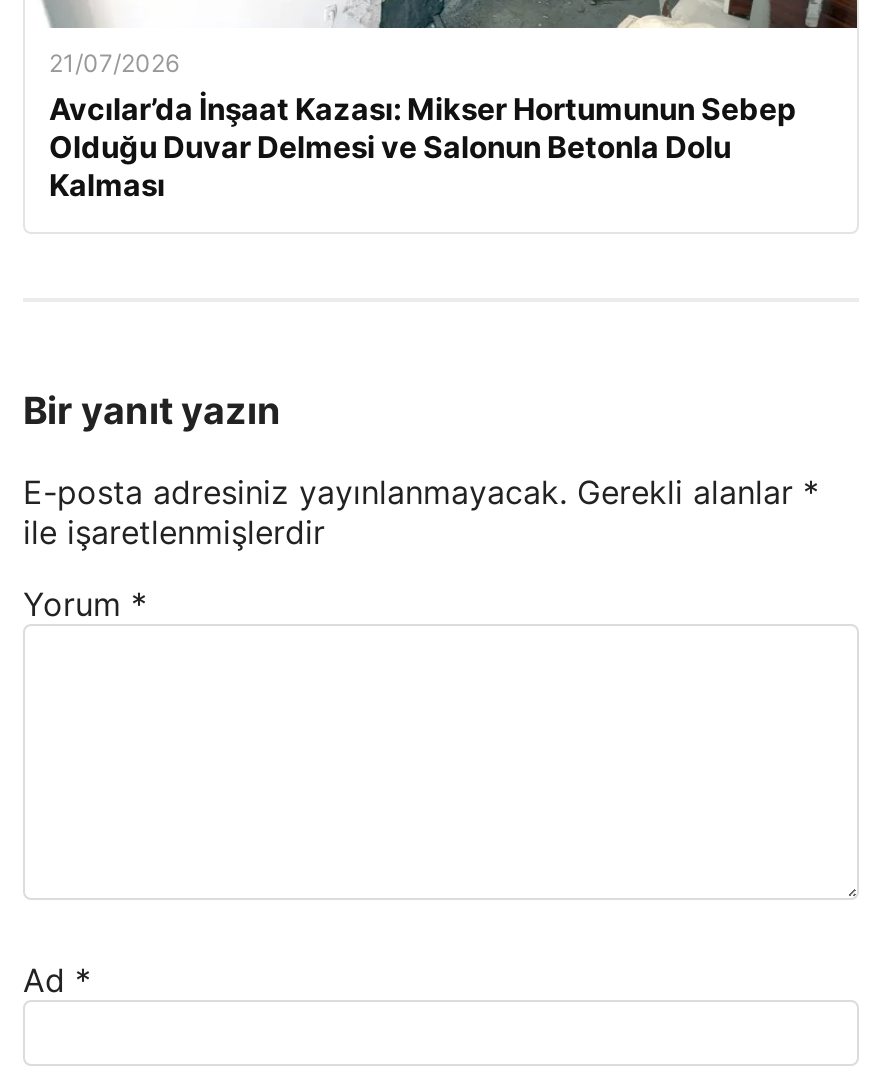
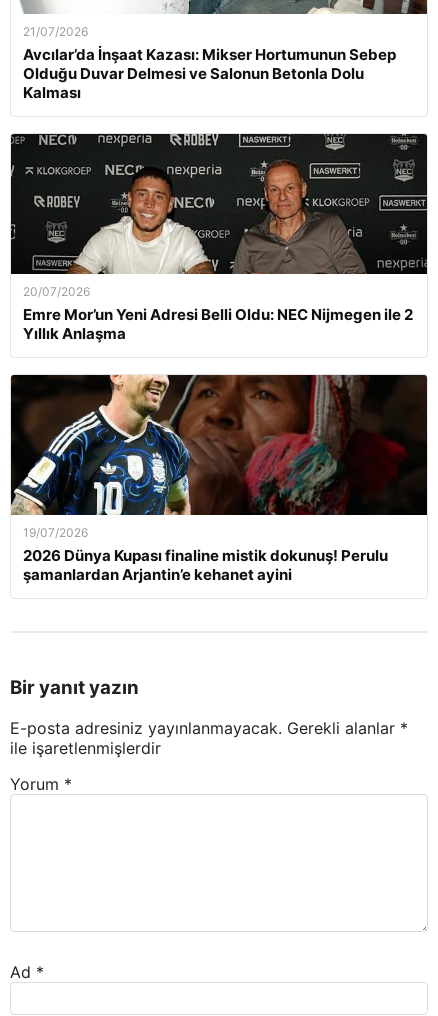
none -> [10,133,427,343] [image] | 20/07/2026 | Emre Mor’un Yeni Adresi Belli Oldu: NEC Nijmegen ile 2 | Yıllık Anlaşma
none -> [10,374,428,584] [image] | 19/07/2026 | 2026 Dünya Kupası finaline mistik dokunuş! Perulu | şamanlardan Arjantin’e kehanet ayini

